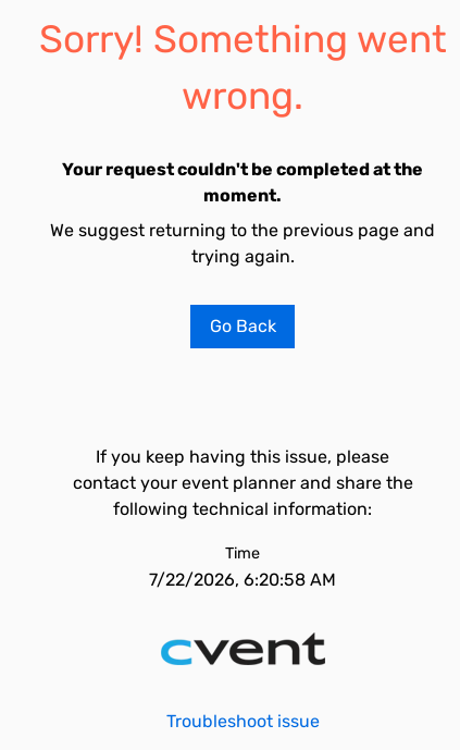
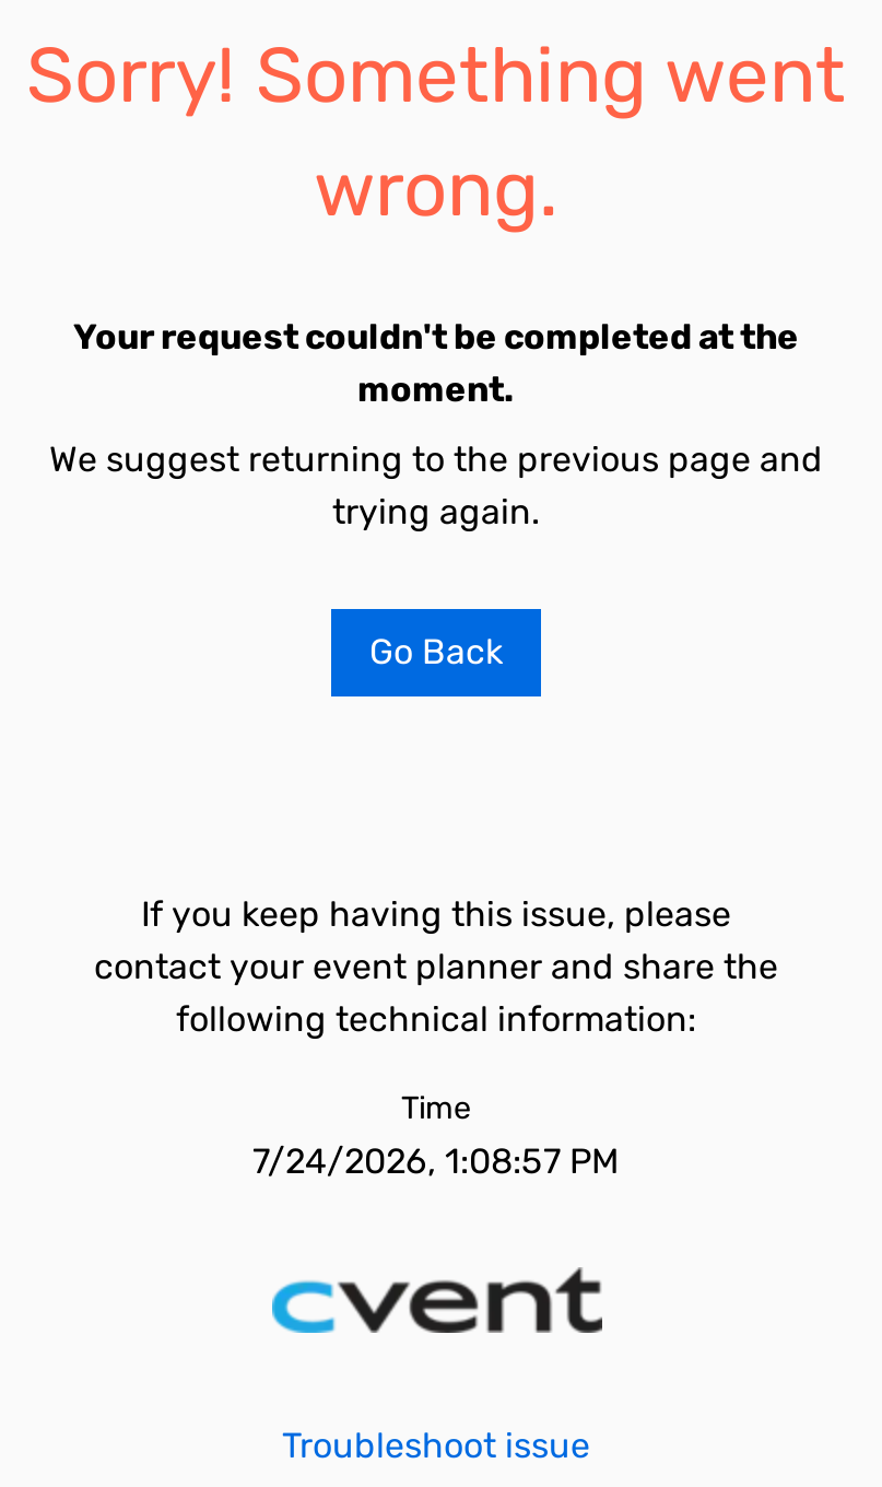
[149,569,336,590] 7/22/2026, 6:20:58 AM -> [252,1140,620,1182] 7/24/2026, 1:08:57 PM

